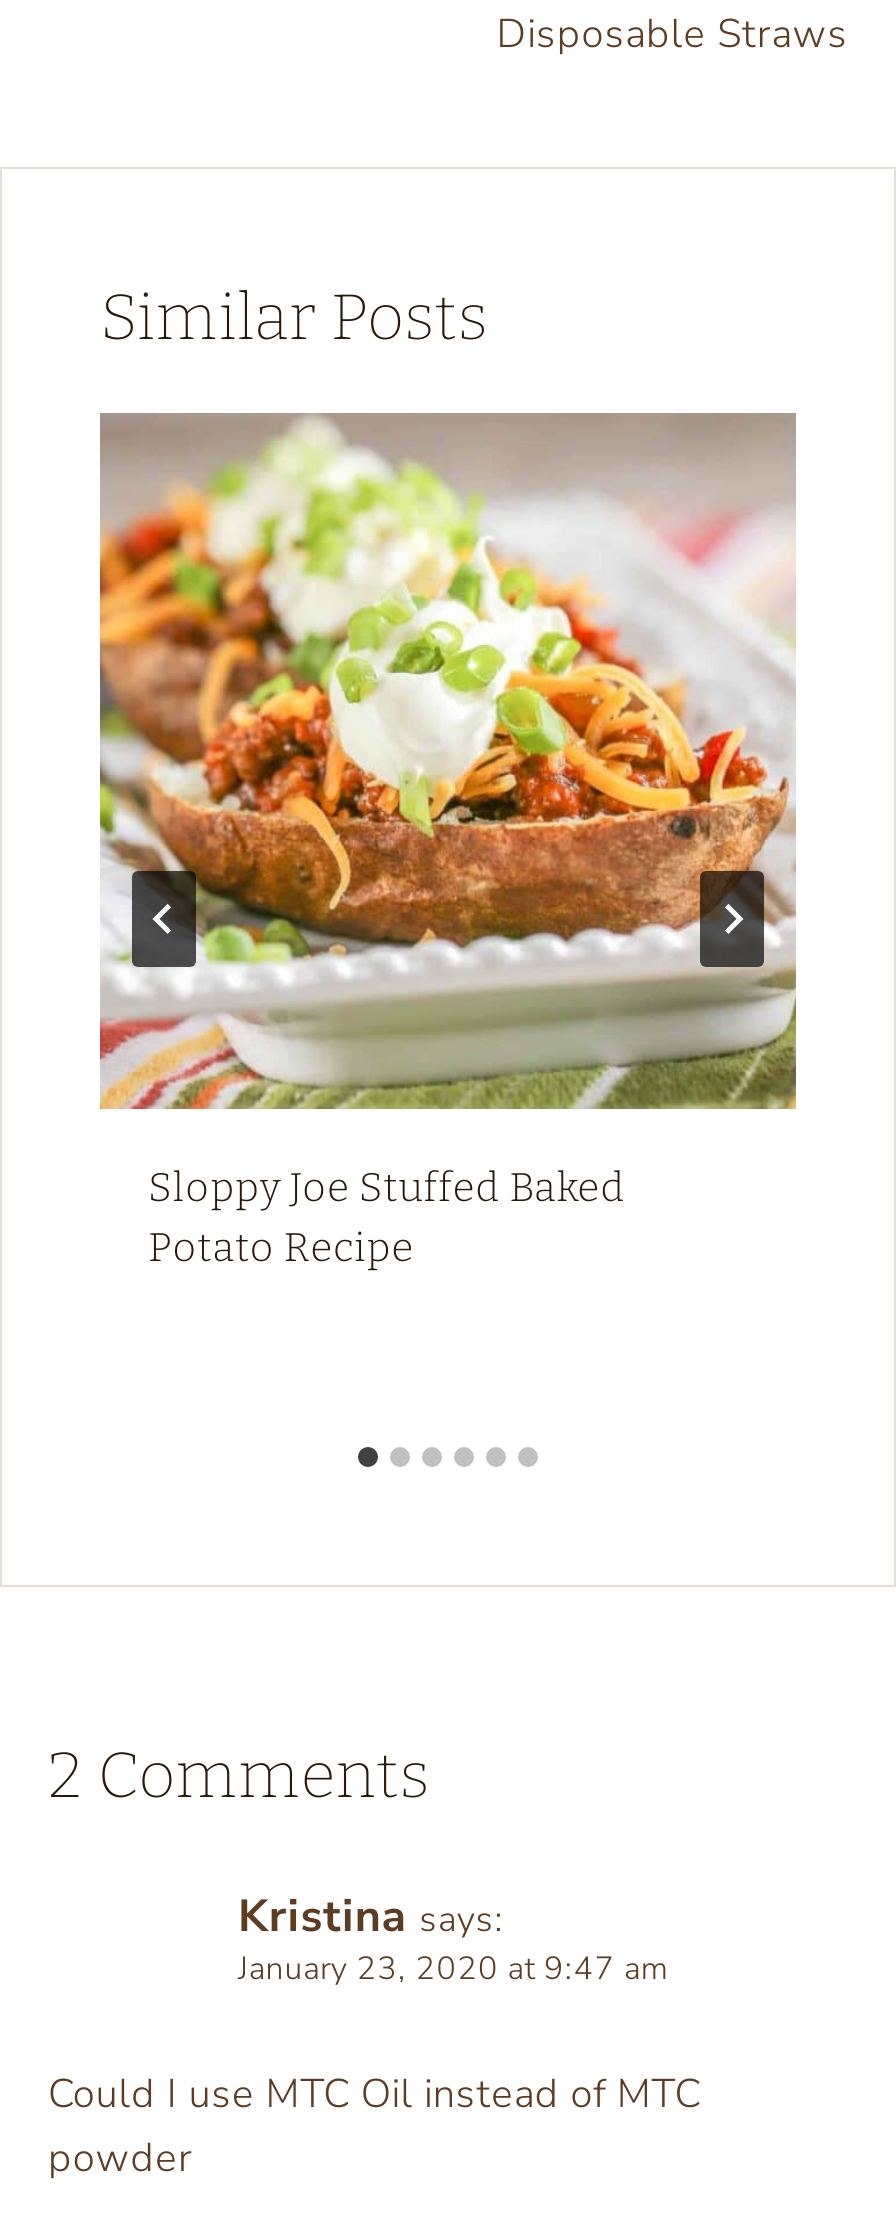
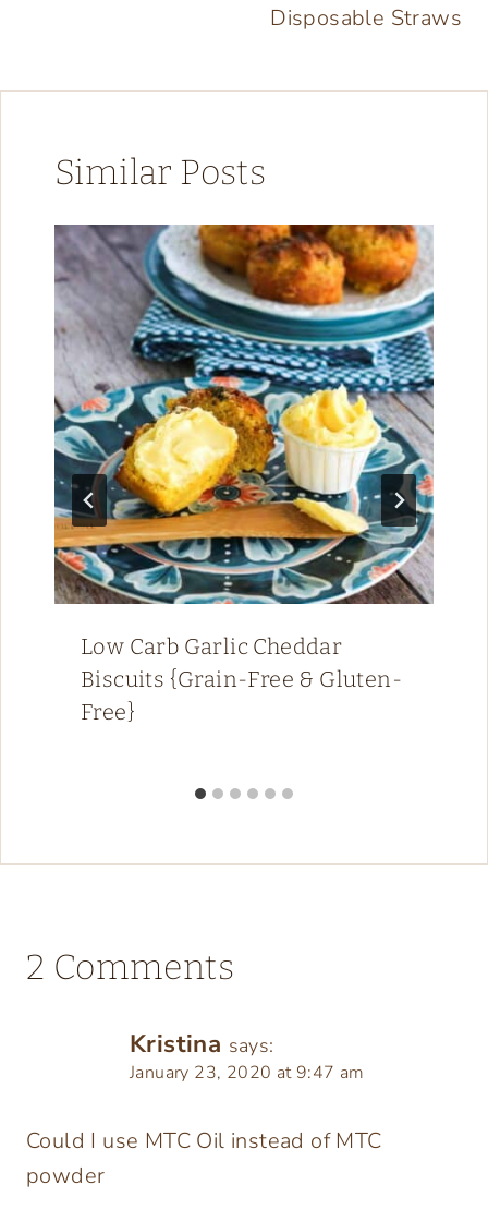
[98,412,796,1271] [image] | Sloppy Joe Stuffed Baked | Potato Recipe -> [53,223,435,725] [image] | Low Carb Garlic Cheddar | Biscuits {Grain-Free & Gluten- | Free}

